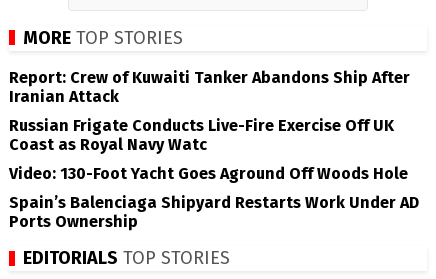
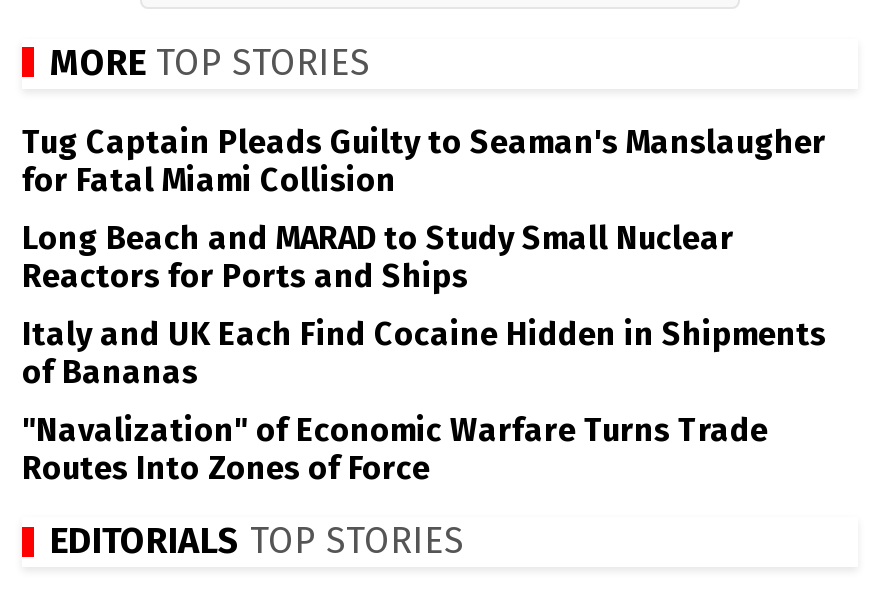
[9,68,410,106] Report: Crew of Kuwaiti Tanker Abandons Ship After | Iranian Attack -> [22,124,826,200] Tug Captain Pleads Guilty to Seaman's Manslaugher | for Fatal Miami Collision
[9,116,394,154] Russian Frigate Conducts Live-Fire Exercise Off UK | Coast as Royal Navy Watc -> [22,220,734,296] Long Beach and MARAD to Study Small Nuclear | Reactors for Ports and Ships
[9,164,408,183] Video: 130-Foot Yacht Goes Aground Off Woods Hole -> [22,316,826,392] Italy and UK Each Find Cocaine Hidden in Shipments | of Bananas
[9,193,419,231] Spain’s Balenciaga Shipyard Restarts Work Under AD | Ports Ownership -> [22,412,768,488] "Navalization" of Economic Warfare Turns Trade | Routes Into Zones of Force

